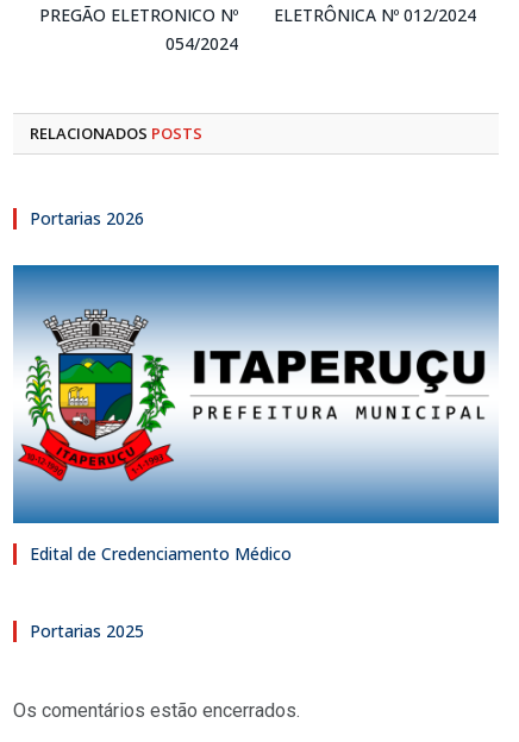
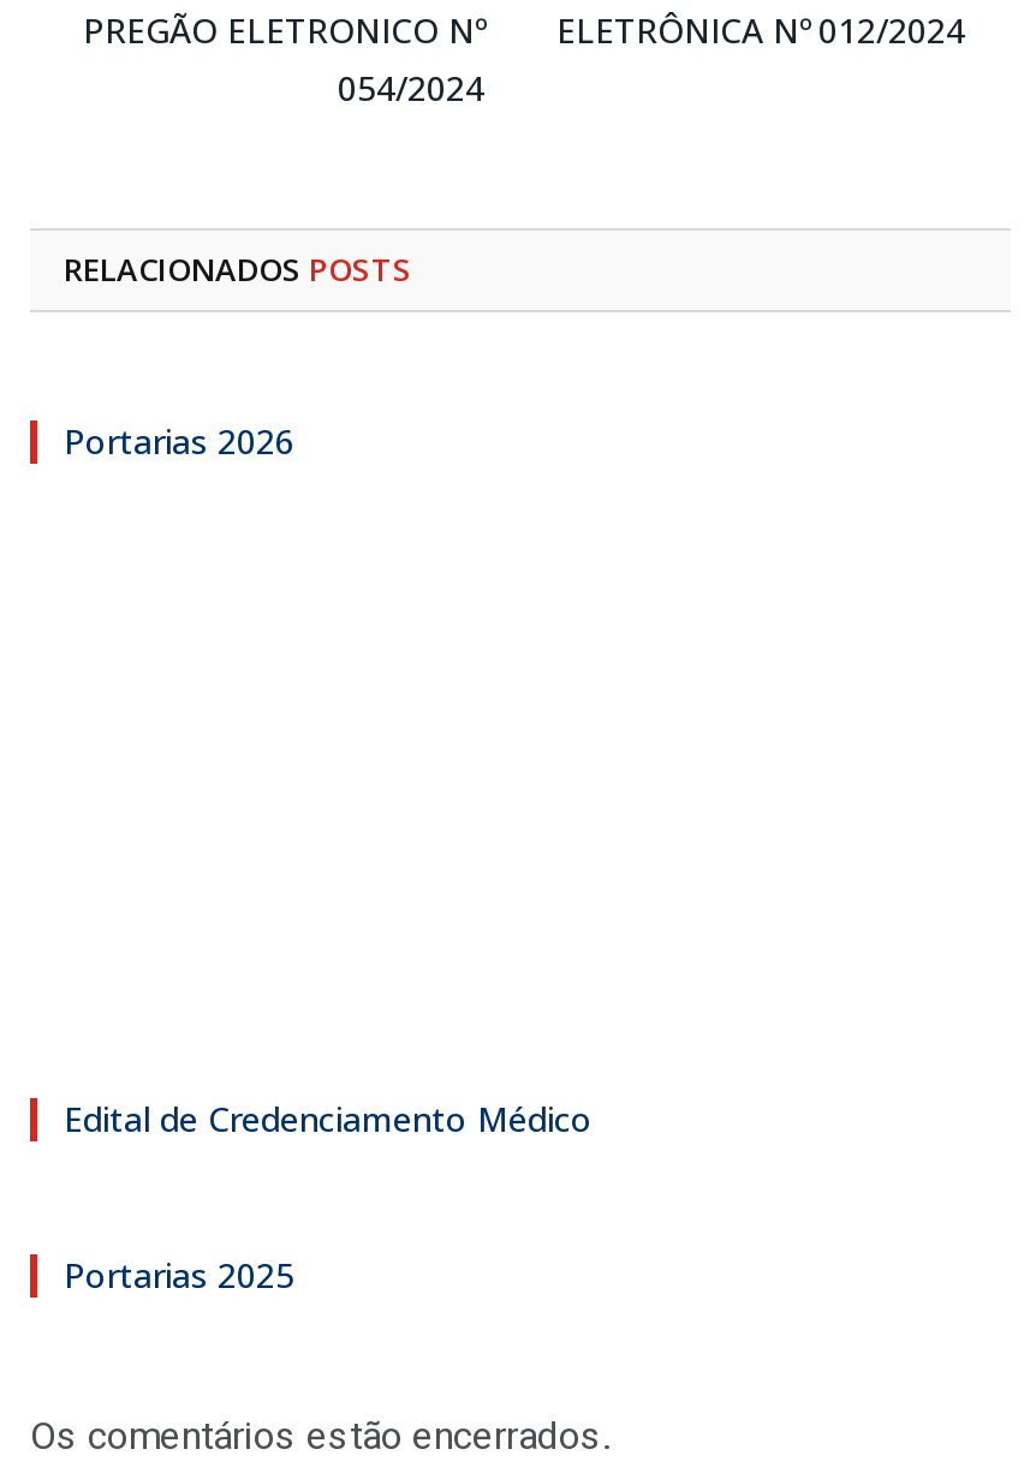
[12,264,500,524] [image] -> none

